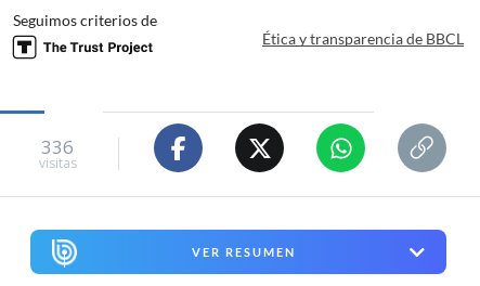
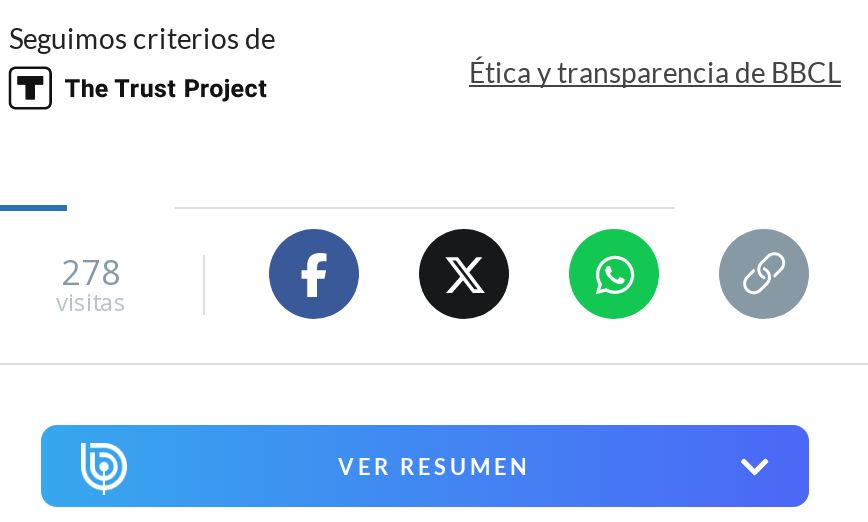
[41,134,74,159] 336 -> [61,249,121,295] 278

